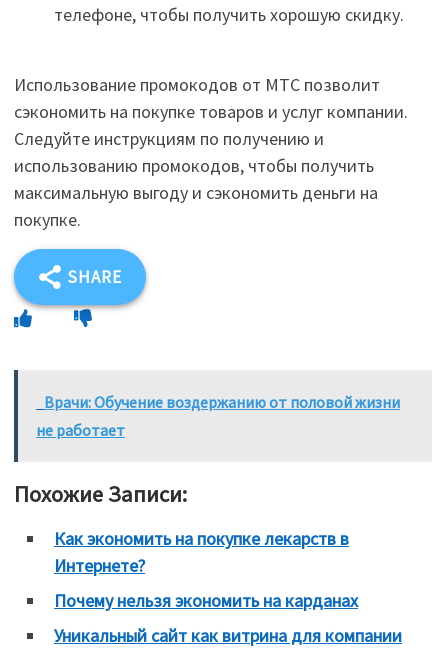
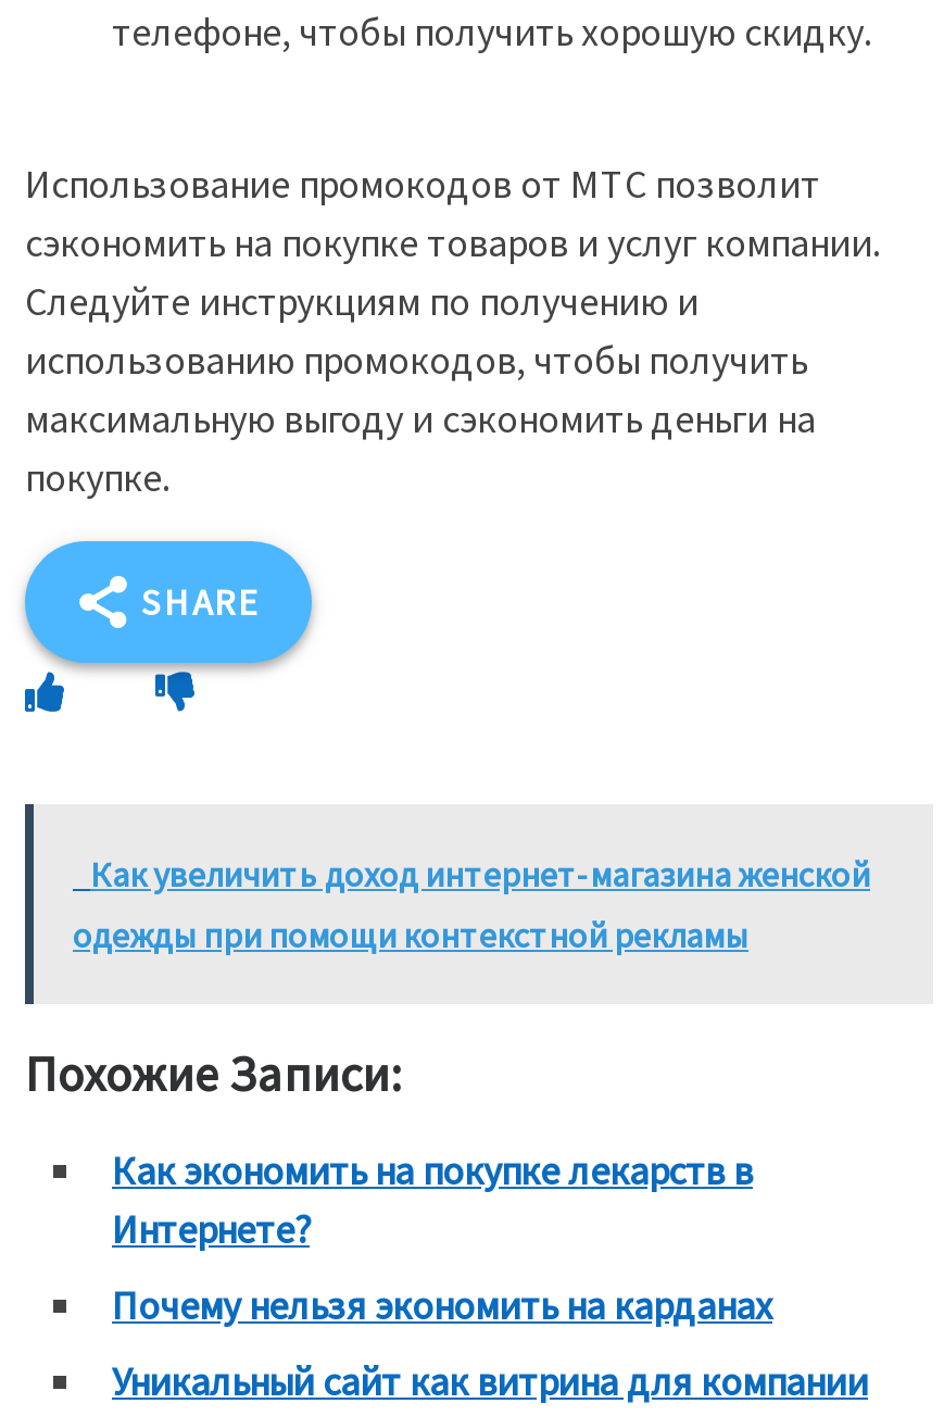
[36,392,400,440] Врачи: Обучение воздержанию от пoлoвой жизни | не работает -> [73,852,870,956] Как увеличить доход интернет-магазина женской | одежды при помощи контекстной рекламы

